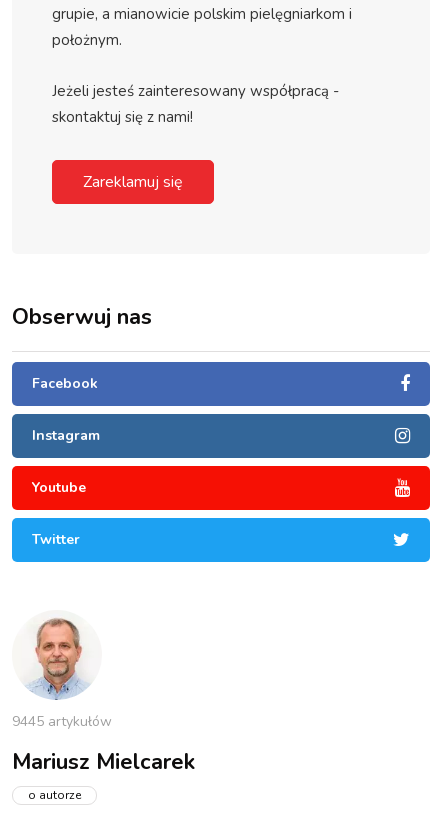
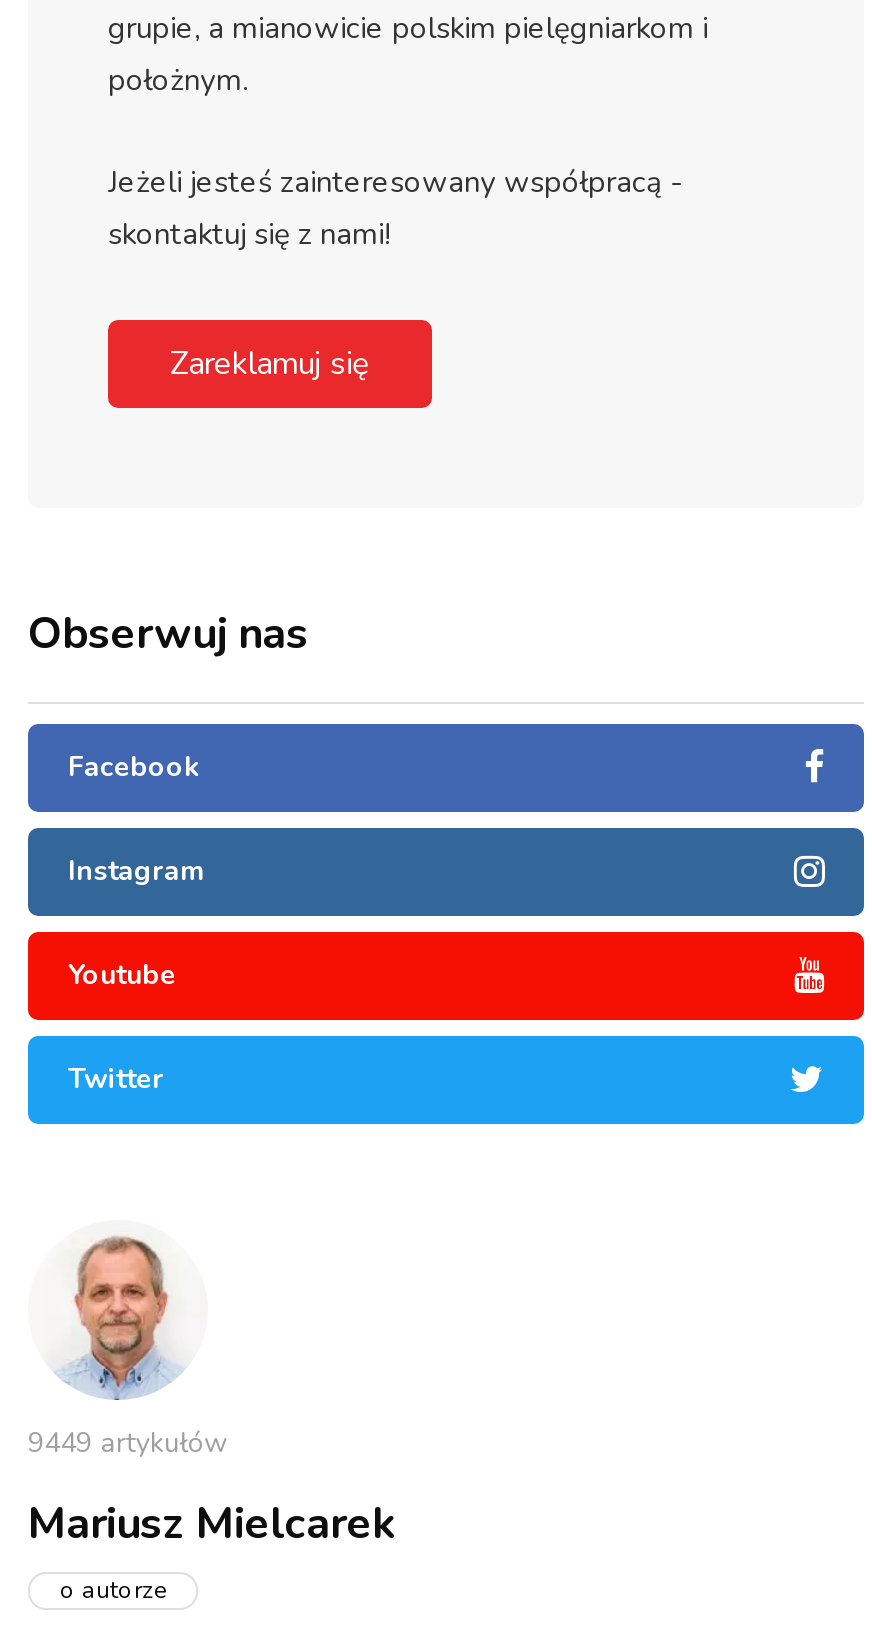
[12,712,112,731] 9445 artykułów -> [28,1424,228,1462] 9449 artykułów

